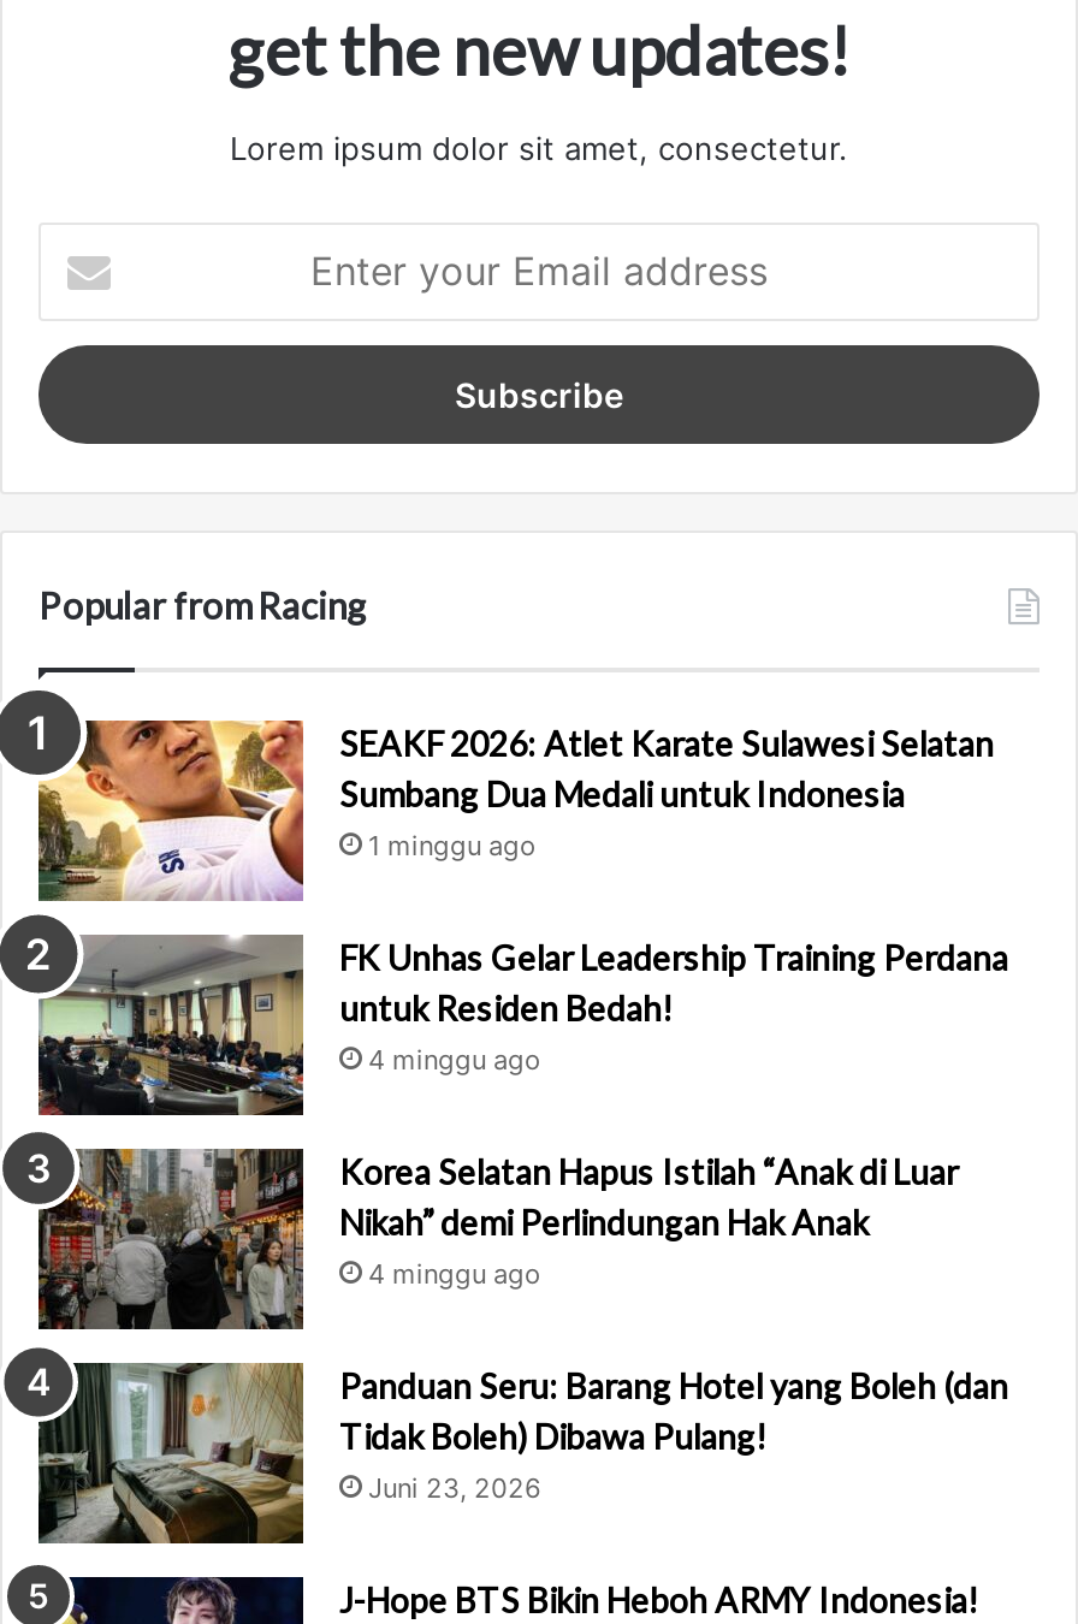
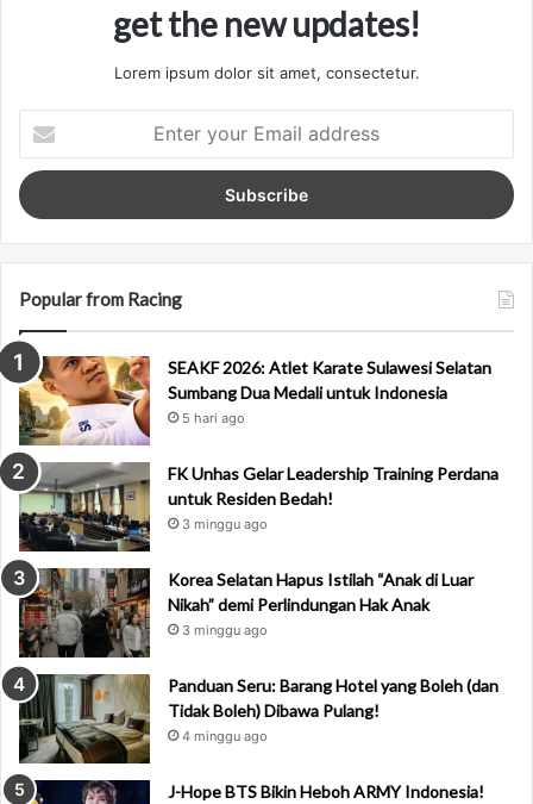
[368,828,537,862] 1 minggu ago -> [182,410,245,427] 5 hari ago
[368,1042,541,1076] 4 minggu ago -> [182,516,268,533] 3 minggu ago
[368,1256,541,1290] 4 minggu ago -> [182,622,268,639] 3 minggu ago
[368,1471,541,1504] Juni 23, 2026 -> [182,728,268,745] 4 minggu ago

